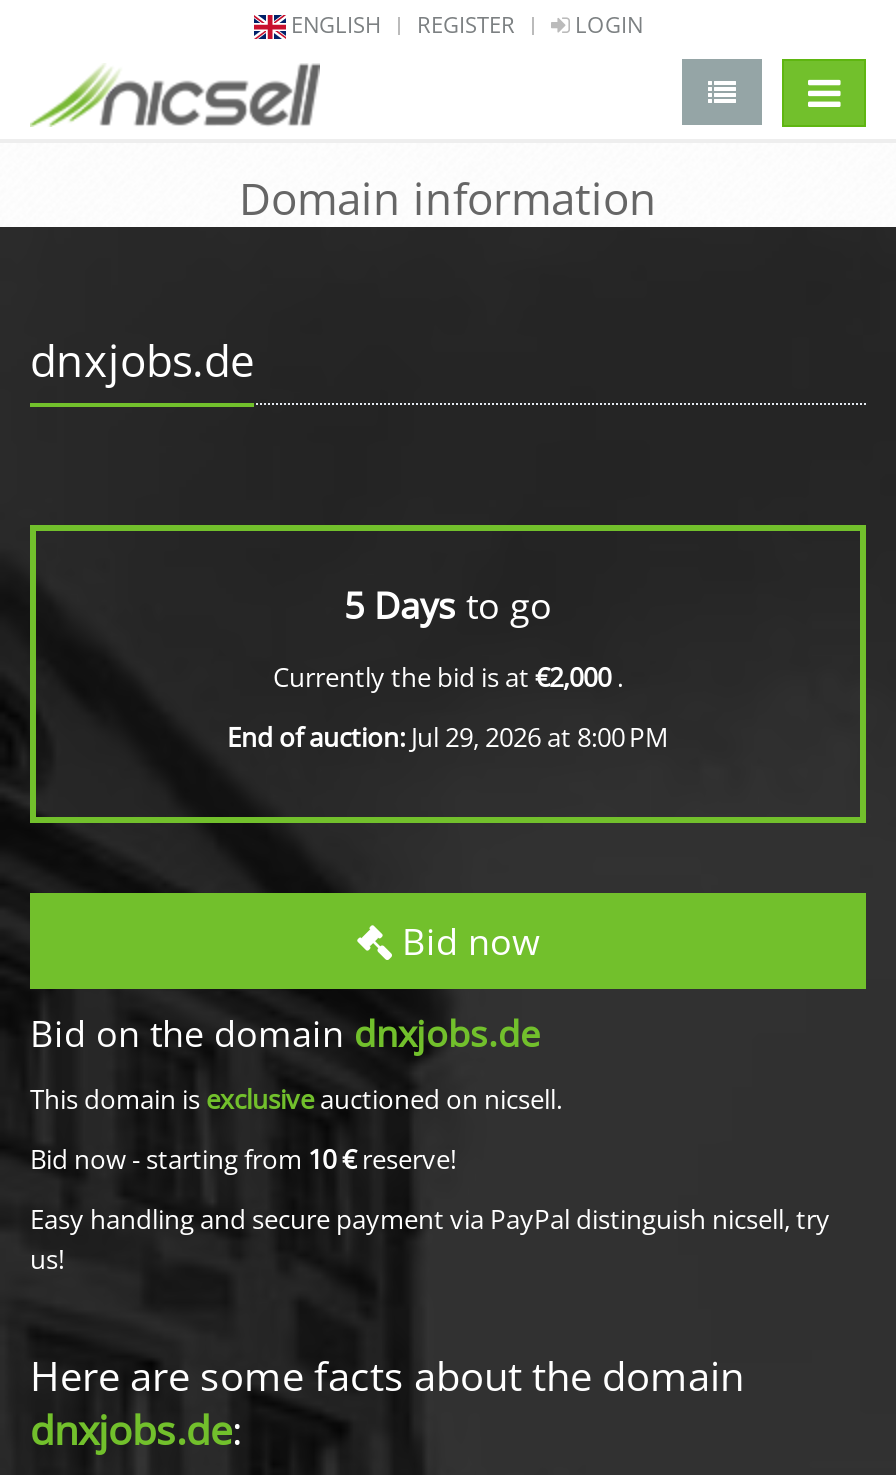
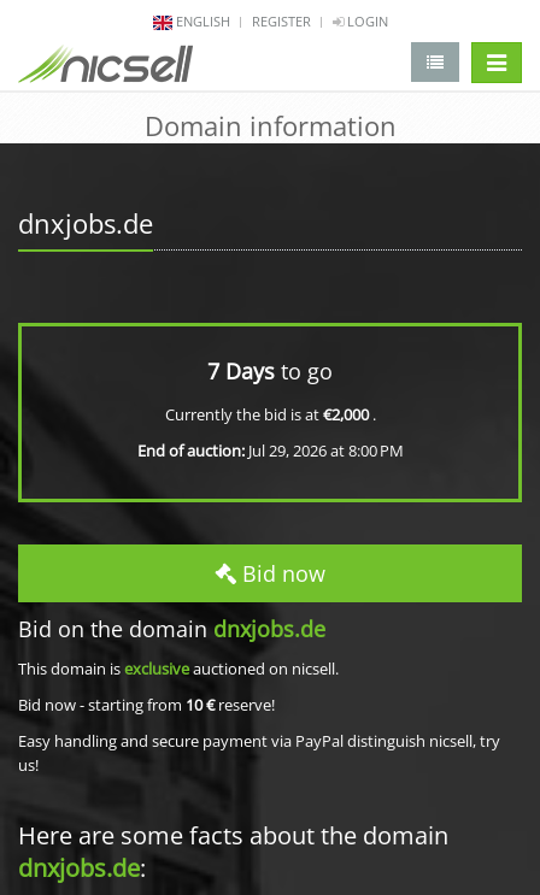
[344,581,552,629] 5 Days to go -> [207,357,333,385] 7 Days to go

